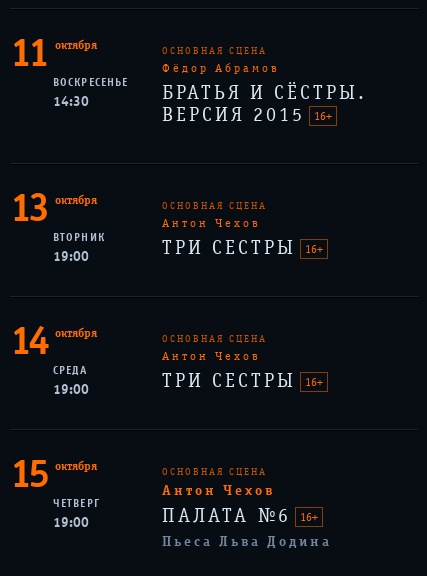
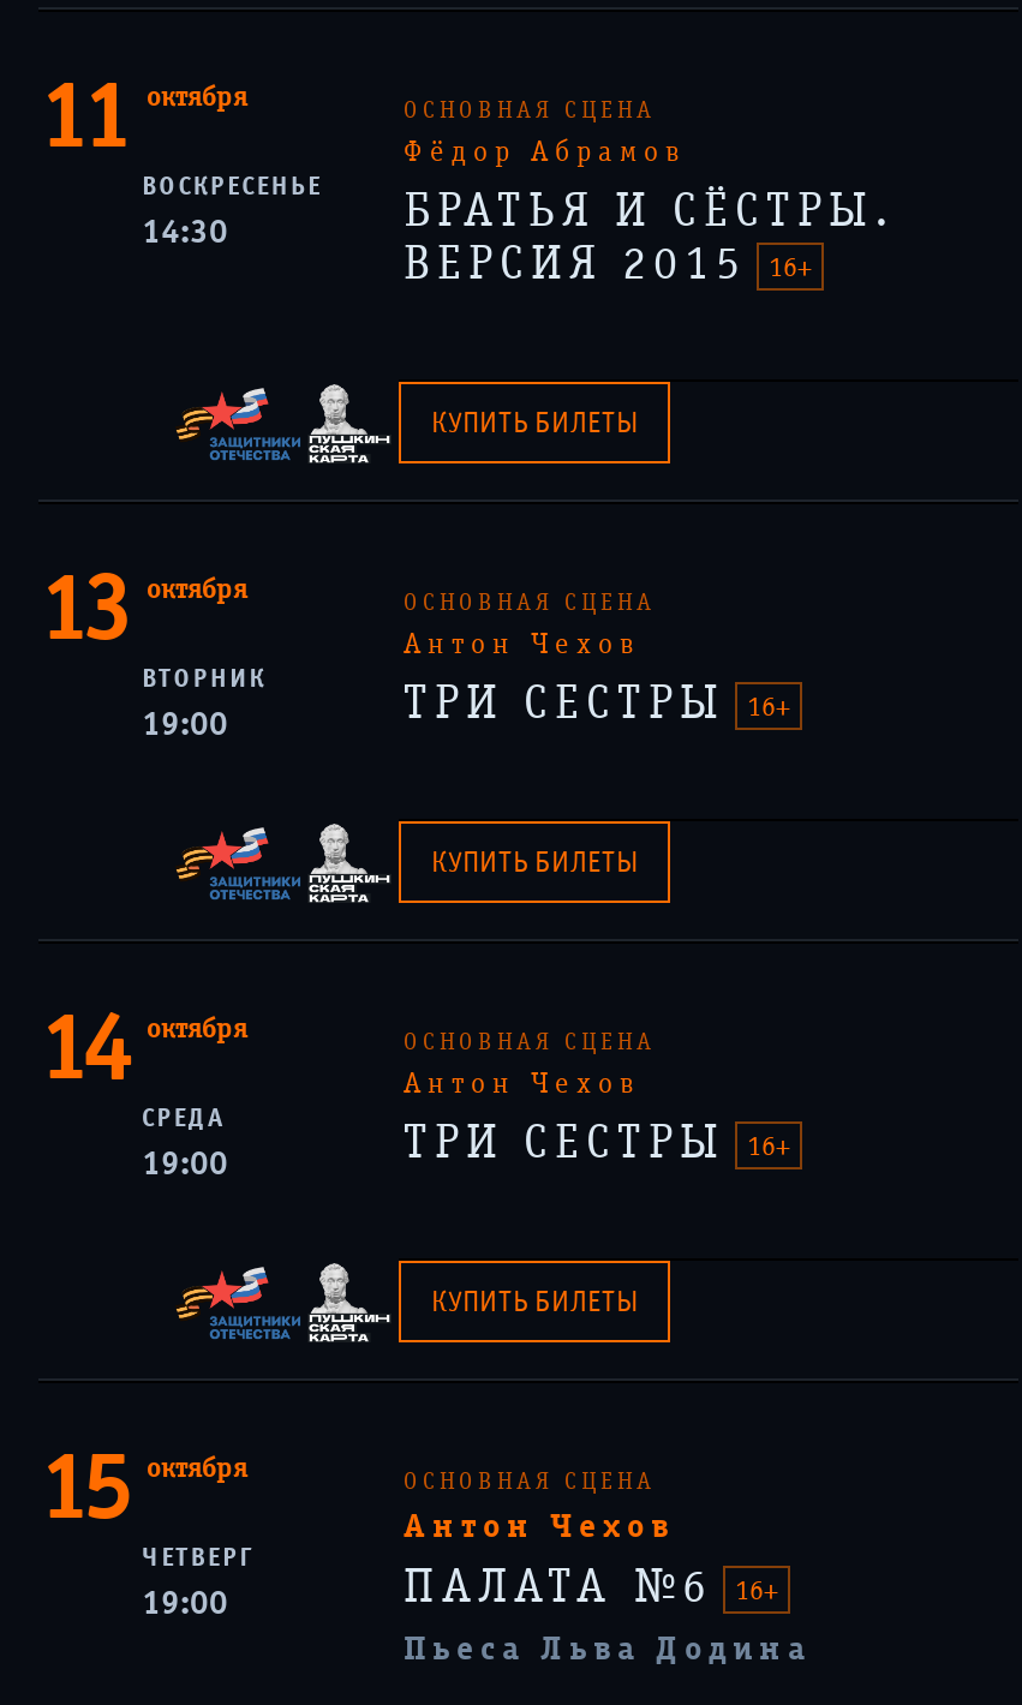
none -> [431,406,638,440] КУПИТЬ БИЛЕТЫ
none -> [431,846,638,879] КУПИТЬ БИЛЕТЫ
none -> [431,1285,638,1319] КУПИТЬ БИЛЕТЫ

